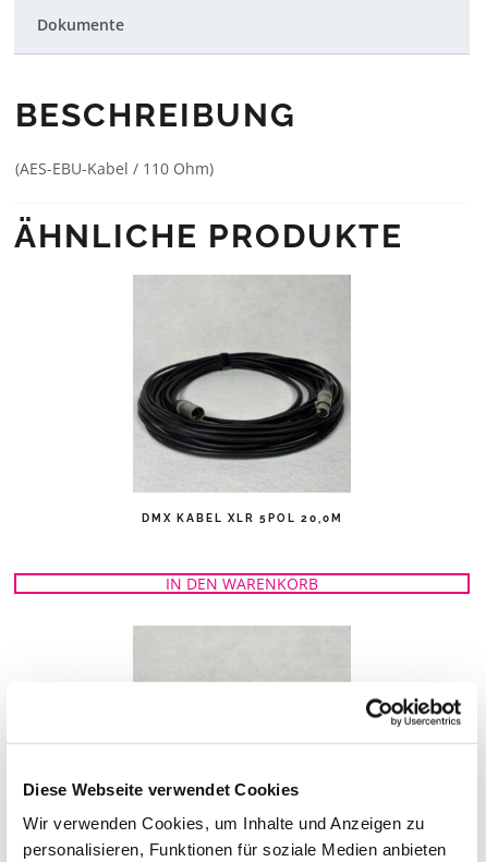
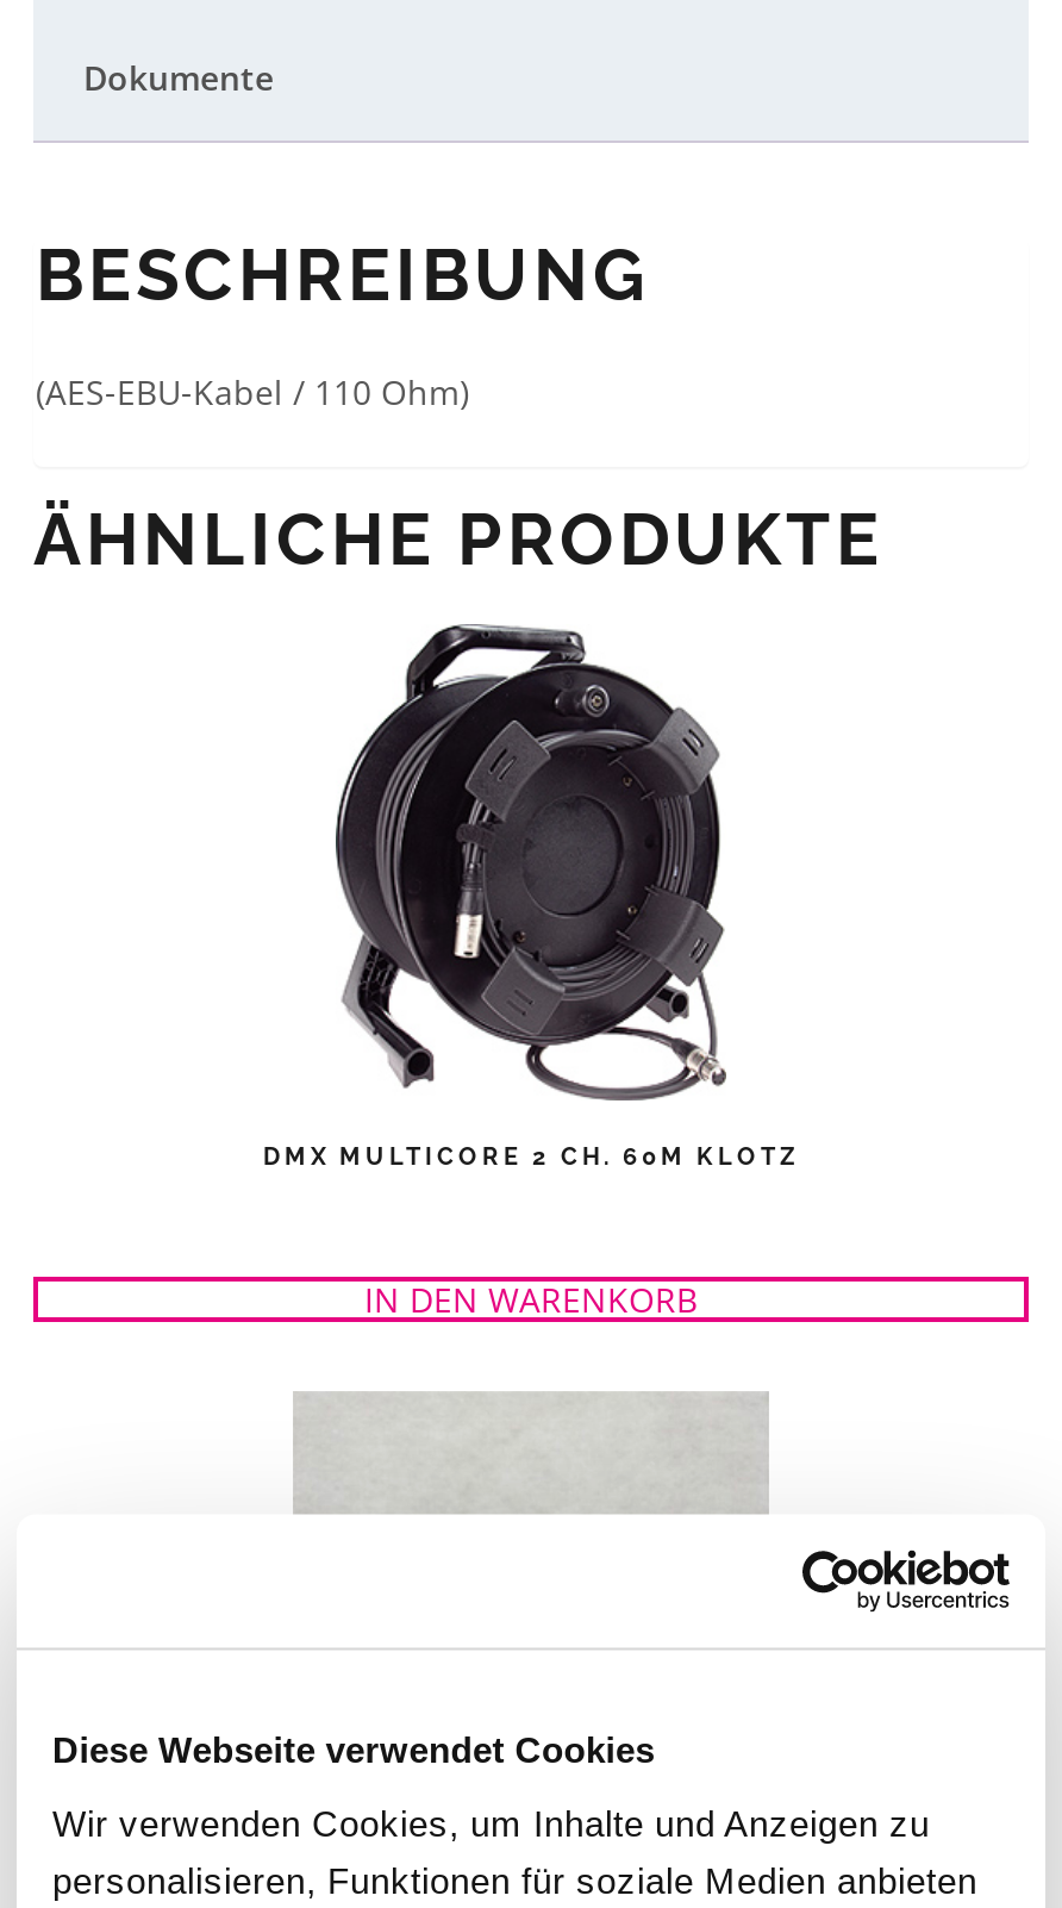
[133,275,351,524] [image] | DMX KABEL XLR 5POL 20,0M -> [263,624,799,1168] [image] | DMX MULTICORE 2 CH. 60M KLOTZ

